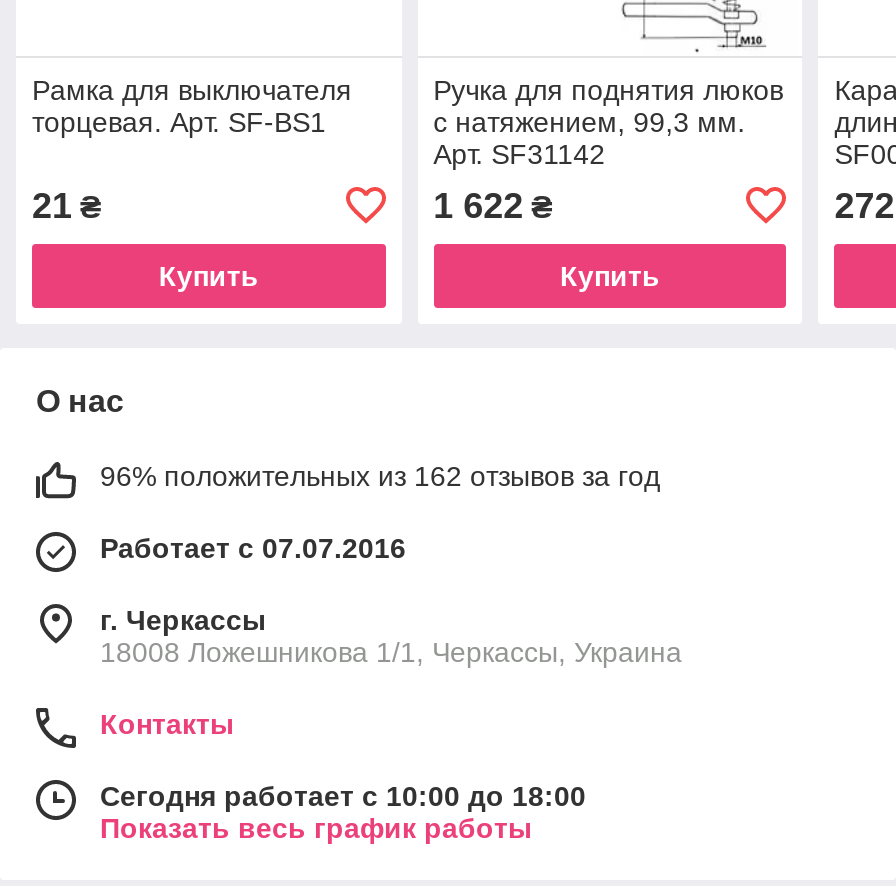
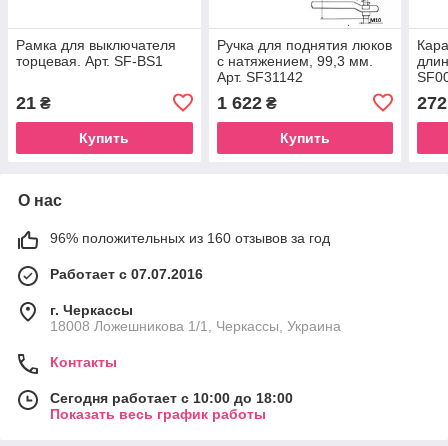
[100,460,660,492] 96% положительных из 162 отзывов за год -> [50,230,330,246] 96% положительных из 160 отзывов за год

